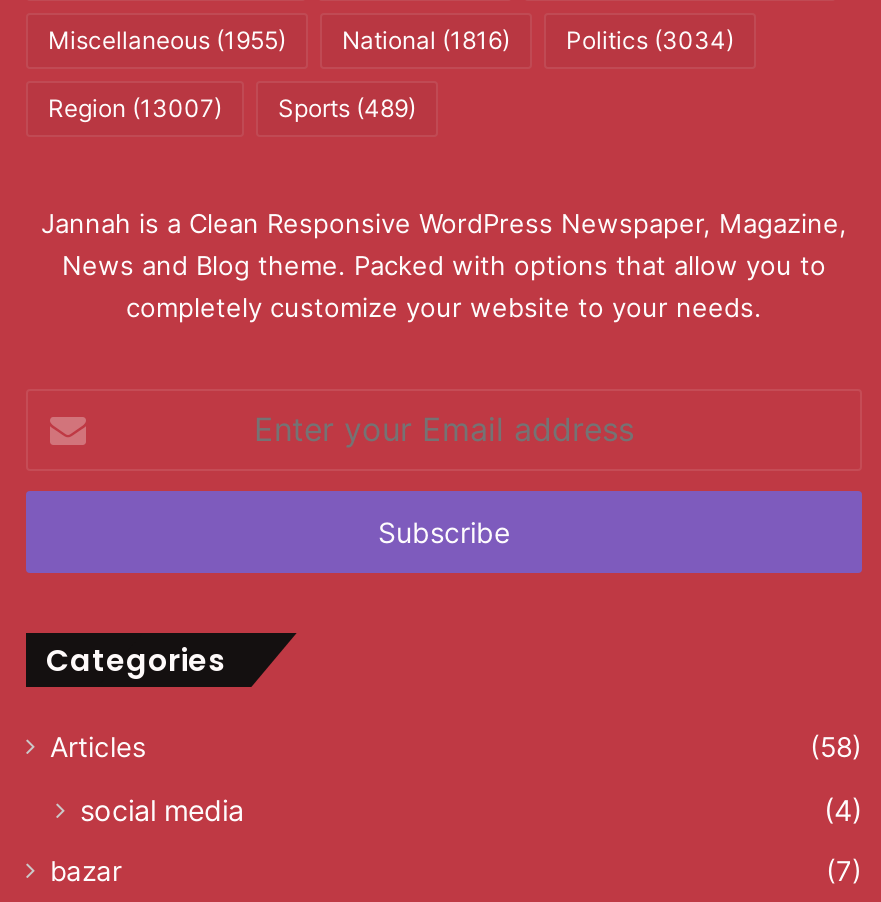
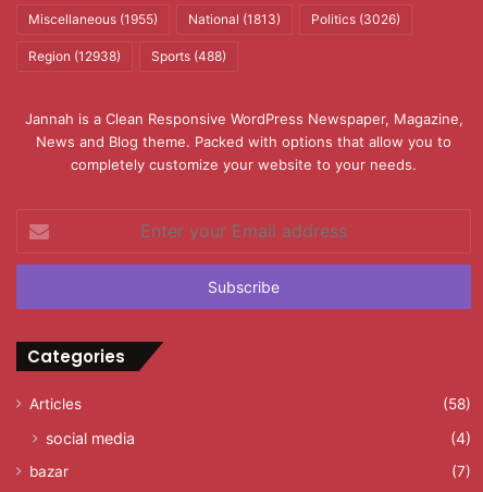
[342,25,510,55] National (1816) -> [188,11,281,28] National (1813)
[566,25,734,55] Politics (3034) -> [311,11,400,28] Politics (3026)
[48,93,222,123] Region (13007) -> [28,48,121,65] Region (12938)
[278,93,416,123] Sports (489) -> [151,48,226,65] Sports (488)

